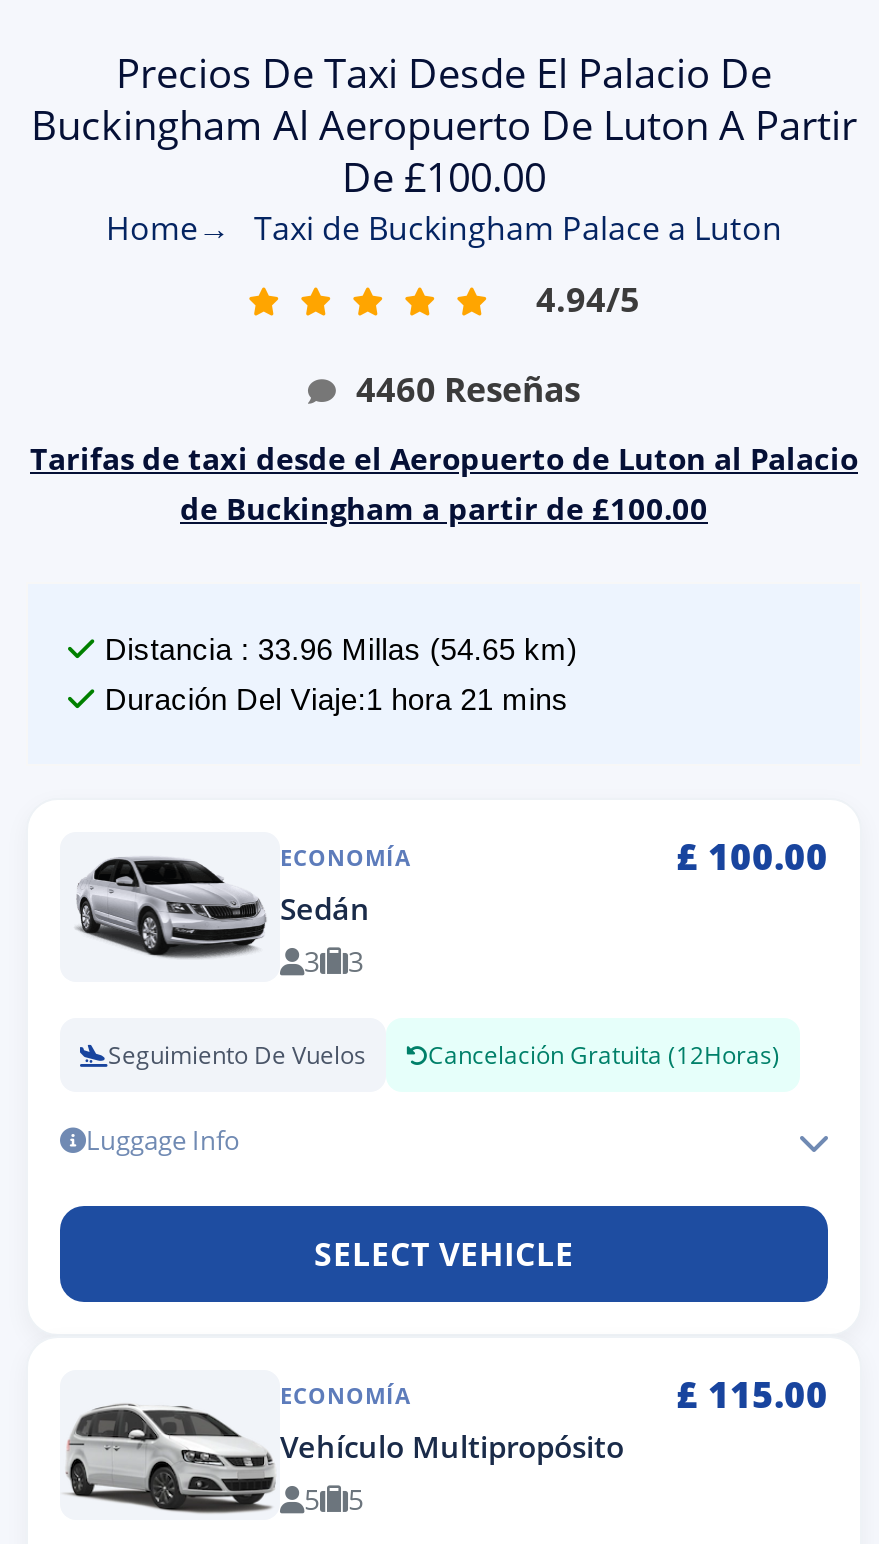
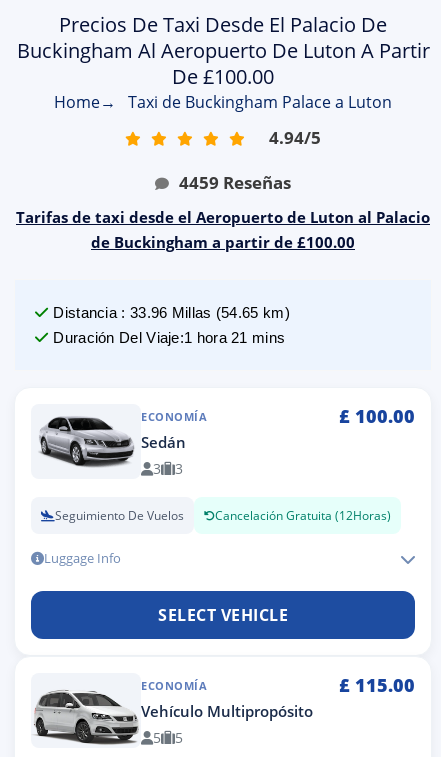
[356,366,580,412] 4460 Reseñas -> [179,171,291,194] 4459 Reseñas

